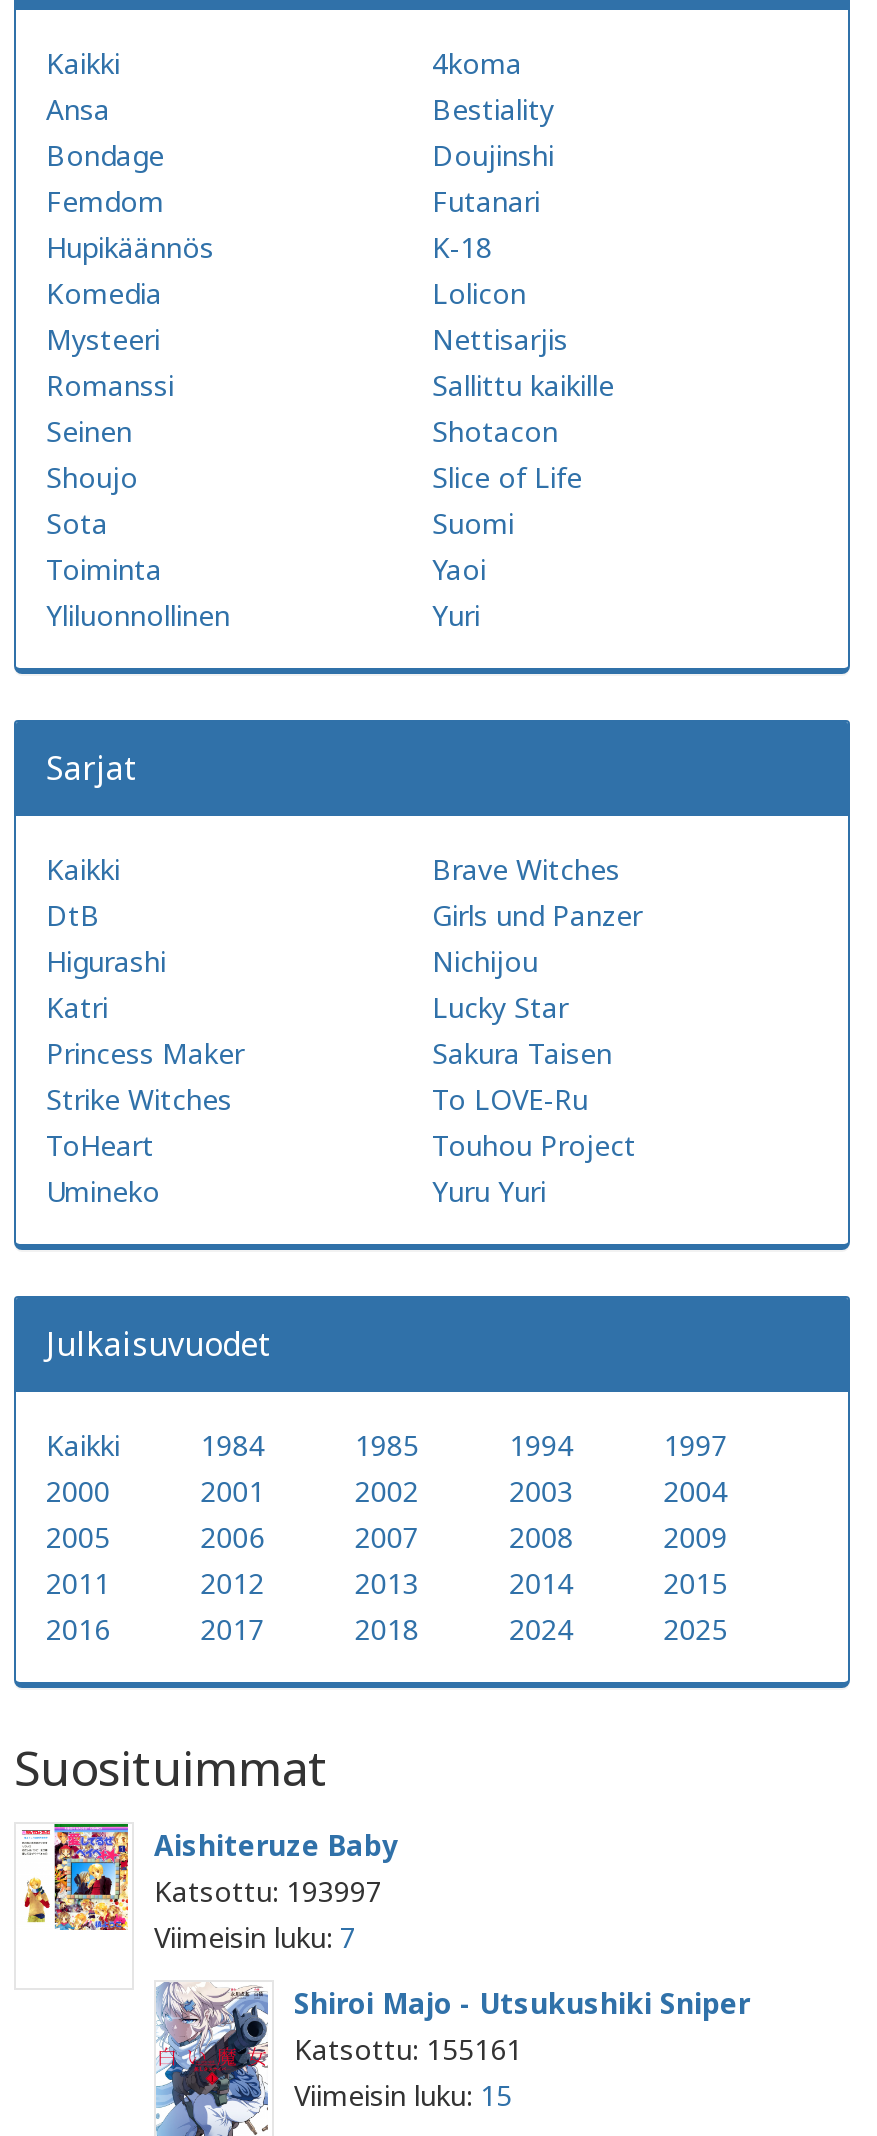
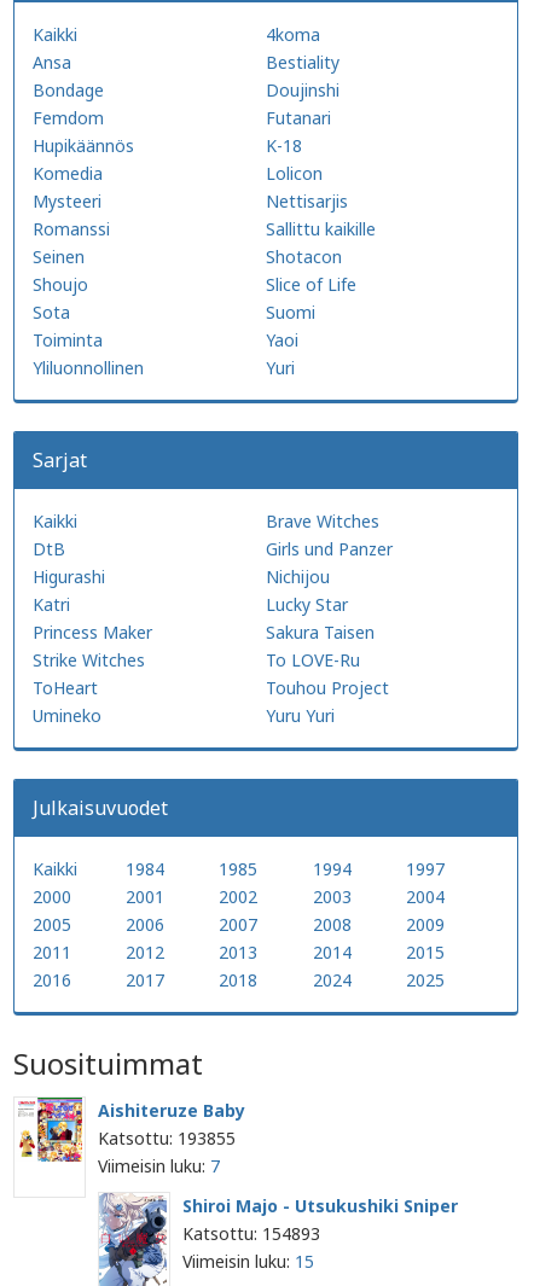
[154,1872,382,1910] Katsottu: 193997 -> [98,1127,236,1150] Katsottu: 193855
[294,2030,522,2068] Katsottu: 155161 -> [182,1222,320,1245] Katsottu: 154893

